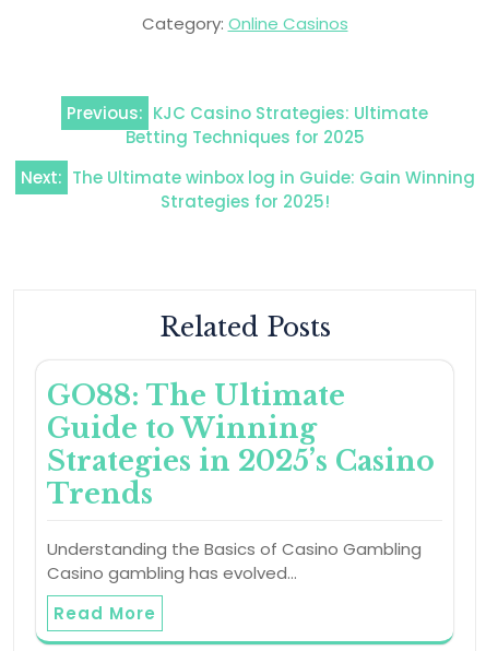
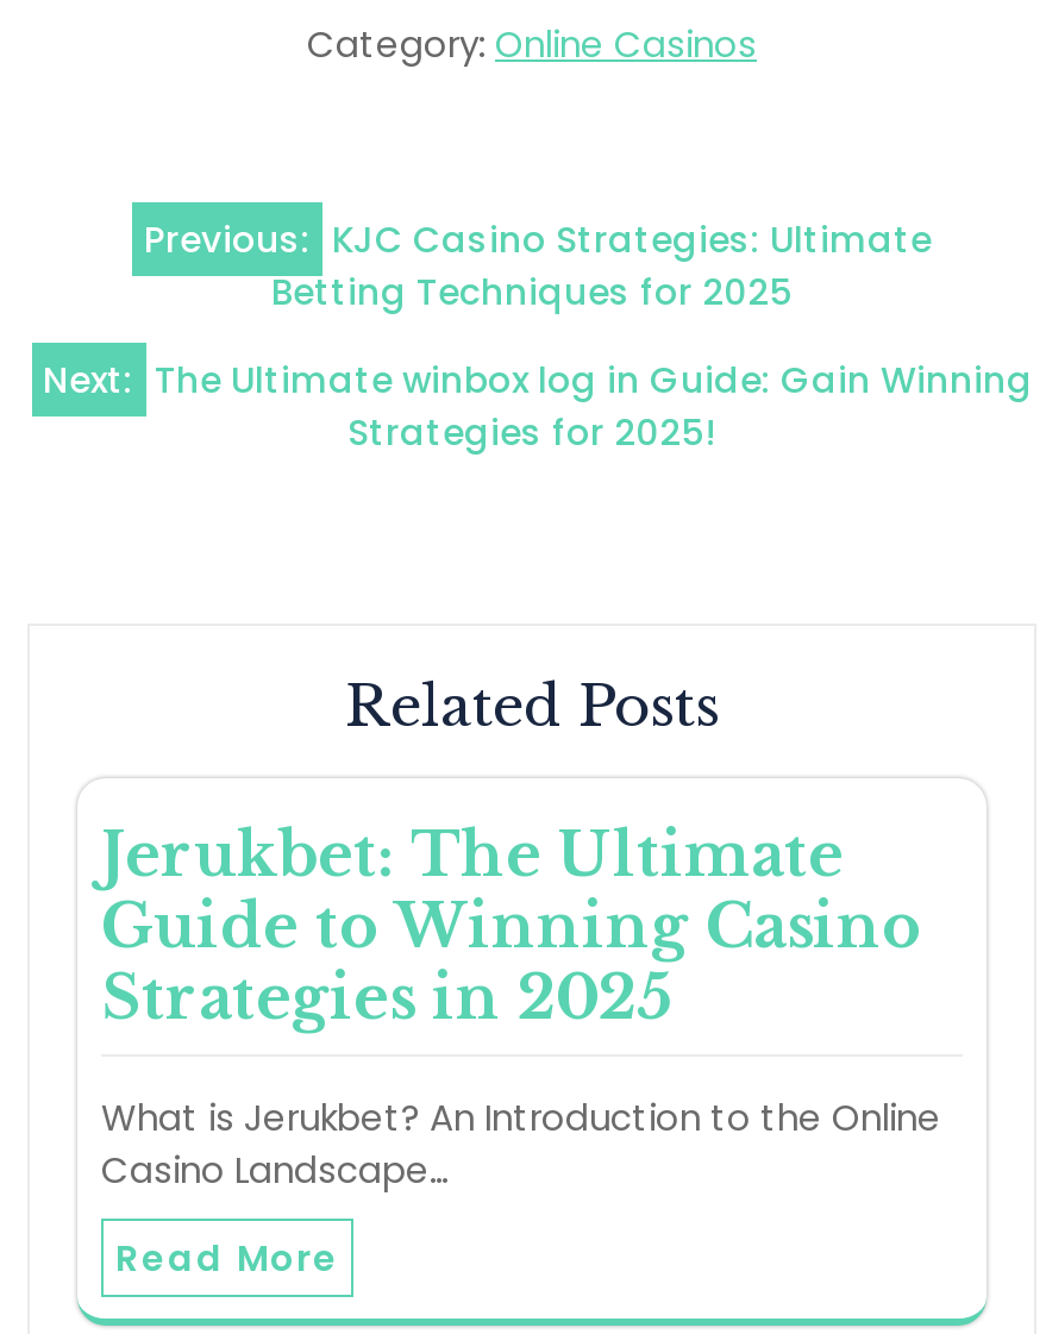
[47,379,435,511] GO88: The Ultimate | Guide to Winning | Strategies in 2025’s Casino | Trends -> [101,818,922,1035] Jerukbet: The Ultimate | Guide to Winning Casino | Strategies in 2025
[47,537,422,584] Understanding the Basics of Casino Gambling | Casino gambling has evolved… -> [101,1092,941,1194] What is Jerukbet? An Introduction to the Online | Casino Landscape…

